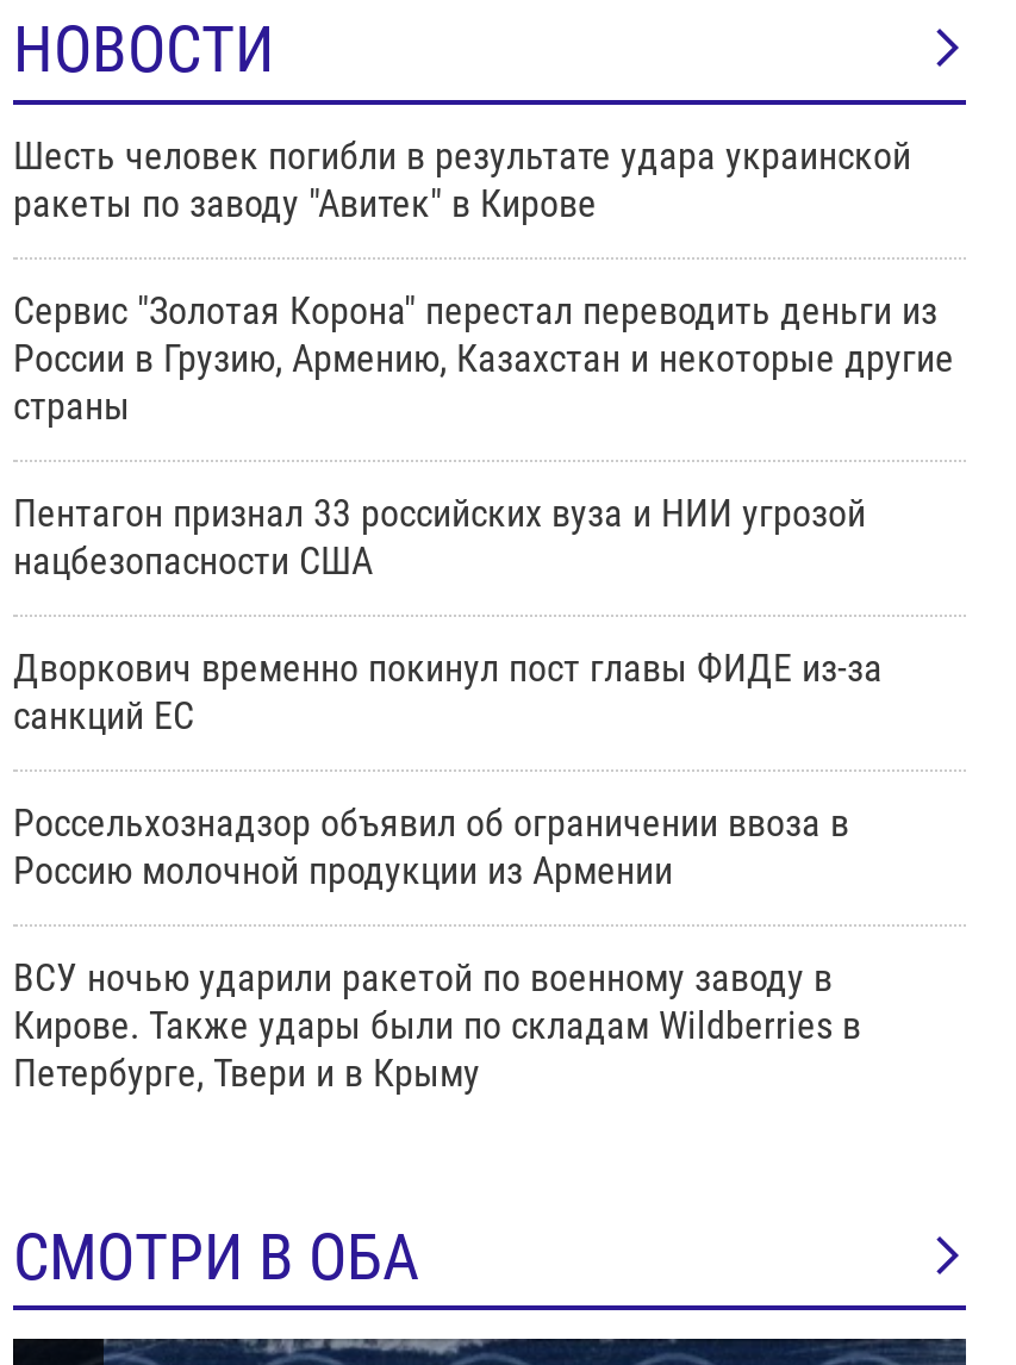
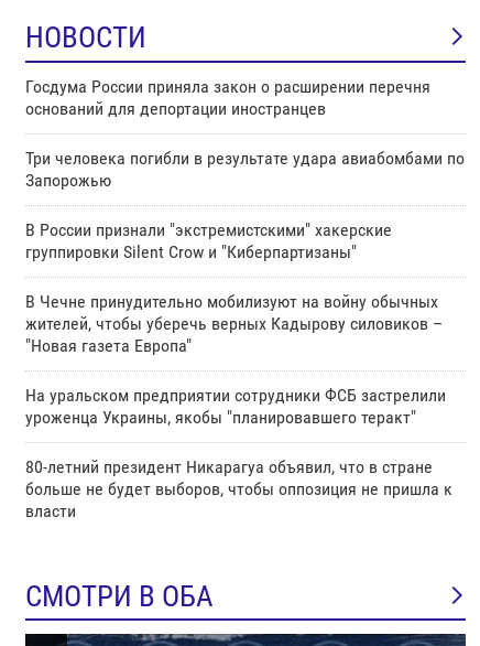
[13,133,911,226] Шесть человек погибли в результате удара украинской | ракеты по заводу "Авитек" в Кирове -> [25,76,430,119] Госдума России приняла закон о расширении перечня | оснований для депортации иностранцев
[13,288,954,428] Сервис "Золотая Корона" перестал переводить деньги из | России в Грузию, Армению, Казахстан и некоторые другие | страны -> [25,147,465,190] Три человека погибли в результате удара авиабомбами по | Запорожью
[13,490,866,583] Пентагон признал 33 российских вуза и НИИ угрозой | нацбезопасности США -> [25,219,392,262] В России признали "экстремистскими" хакерские | группировки Silent Crow и "Киберпартизаны"
[13,645,883,738] Дворкович временно покинул пост главы ФИДЕ из-за | санкций ЕС -> [25,291,443,356] В Чечне принудительно мобилизуют на войну обычных | жителей, чтобы уберечь верных Кадырову силовиков – | "Новая газета Европа"
[13,800,849,893] Россельхознадзор объявил об ограничении ввоза в | Россию молочной продукции из Армении -> [25,385,446,428] На уральском предприятии сотрудники ФСБ застрелили | уроженца Украины, якобы "планировавшего теракт"
[13,955,861,1095] ВСУ ночью ударили ракетой по военному заводу в | Кирове. Также удары были по складам Wildberries в | Петербурге, Твери и в Крыму -> [25,456,452,521] 80-летний президент Никарагуа объявил, что в стране | больше не будет выборов, чтобы оппозиция не пришла к | власти

